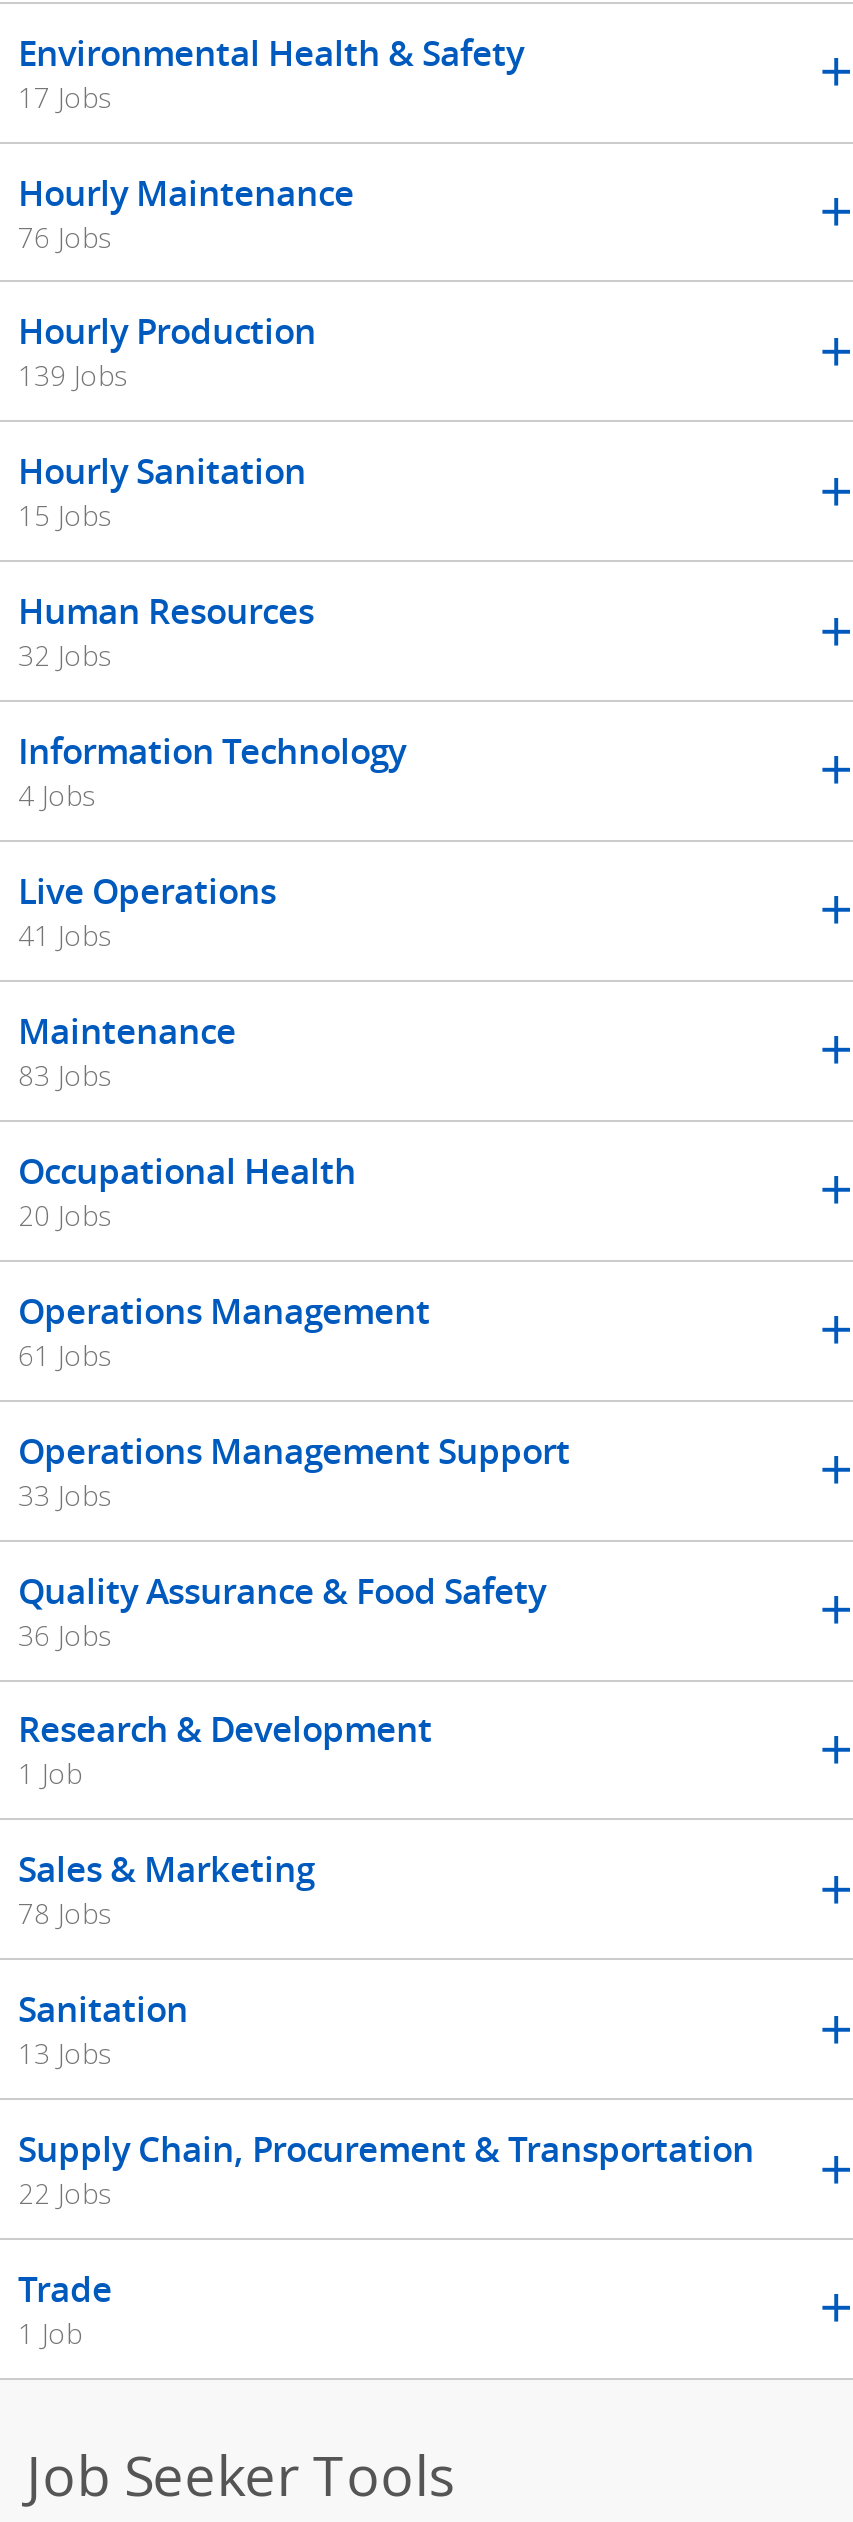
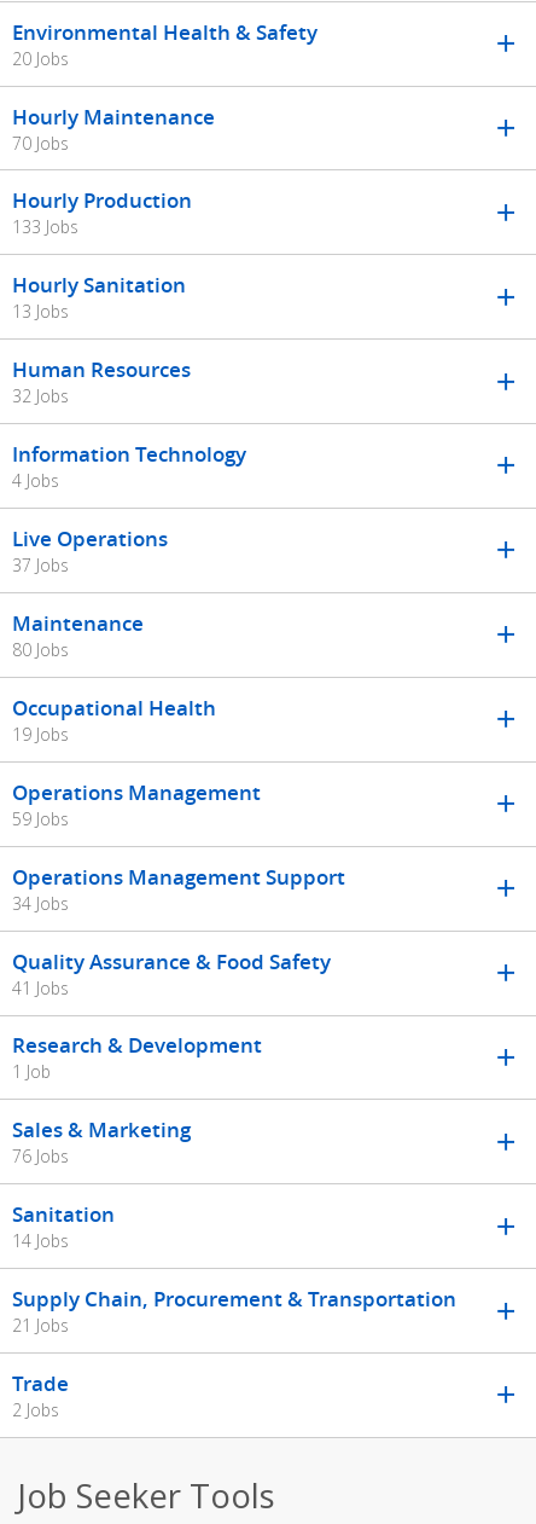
[18,77,112,115] 17 Jobs -> [12,47,69,70] 20 Jobs
[18,217,112,255] 76 Jobs -> [12,131,69,154] 70 Jobs
[18,357,128,395] 139 Jobs -> [12,216,78,239] 133 Jobs
[18,497,112,535] 15 Jobs -> [12,300,69,323] 13 Jobs
[18,916,112,954] 41 Jobs -> [12,554,69,576] 37 Jobs
[18,1056,112,1094] 83 Jobs -> [12,638,69,661] 80 Jobs
[18,1196,112,1234] 20 Jobs -> [12,723,69,746] 19 Jobs
[18,1336,112,1374] 61 Jobs -> [12,807,69,830] 59 Jobs
[18,1475,112,1513] 33 Jobs -> [12,892,69,915] 34 Jobs
[18,1615,112,1653] 36 Jobs -> [12,976,69,999] 41 Jobs
[18,1895,112,1933] 78 Jobs -> [12,1145,69,1168] 76 Jobs
[18,2035,112,2073] 13 Jobs -> [12,1229,69,1252] 14 Jobs
[18,2174,112,2212] 22 Jobs -> [12,1314,69,1337] 21 Jobs
[18,2314,82,2352] 1 Job -> [12,1398,59,1421] 2 Jobs

